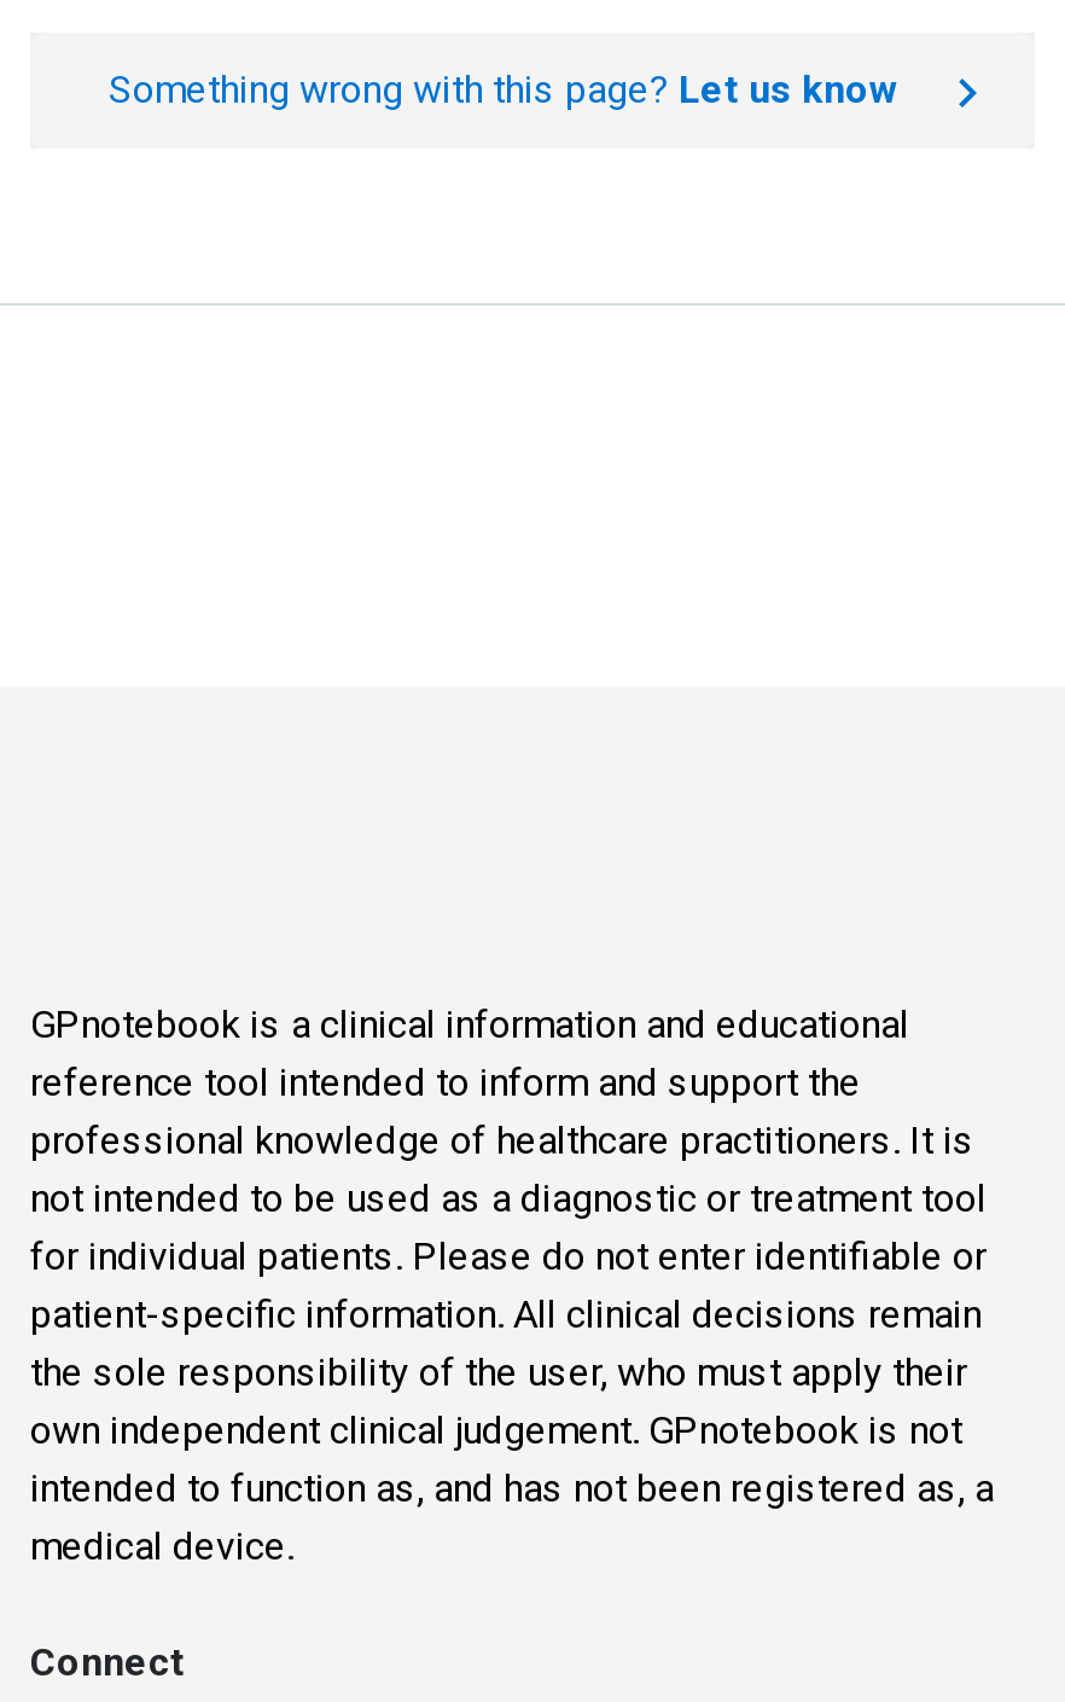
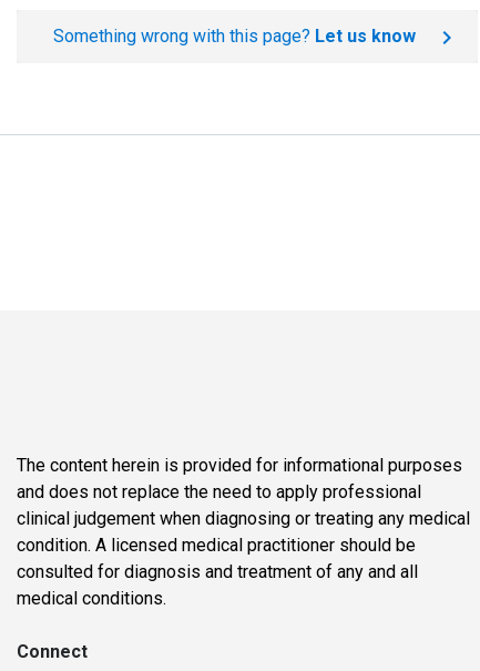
[30,1001,994,1569] GPnotebook is a clinical information and educational | reference tool intended to inform and support the | professional knowledge of healthcare practitioners. It is | not intended to be used as a diagnostic or treatment tool | for individual patients. Please do not enter identifiable or | patient-specific information. All clinical decisions remain | the sole responsibility of the user, who must apply their | own independent clinical judgement. GPnotebook is not | intended to function as, and has not been registered as, a | medical device. -> [17,455,470,609] The content herein is provided for informational purposes | and does not replace the need to apply professional | clinical judgement when diagnosing or treating any medical | condition. A licensed medical practitioner should be | consulted for diagnosis and treatment of any and all | medical conditions.

